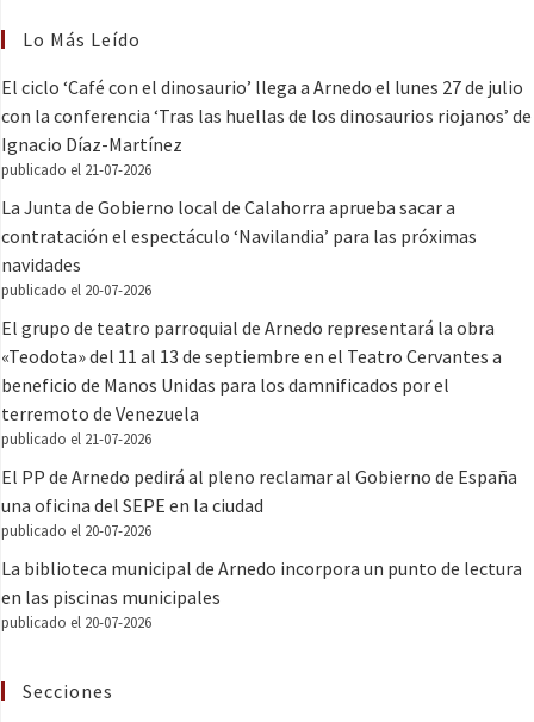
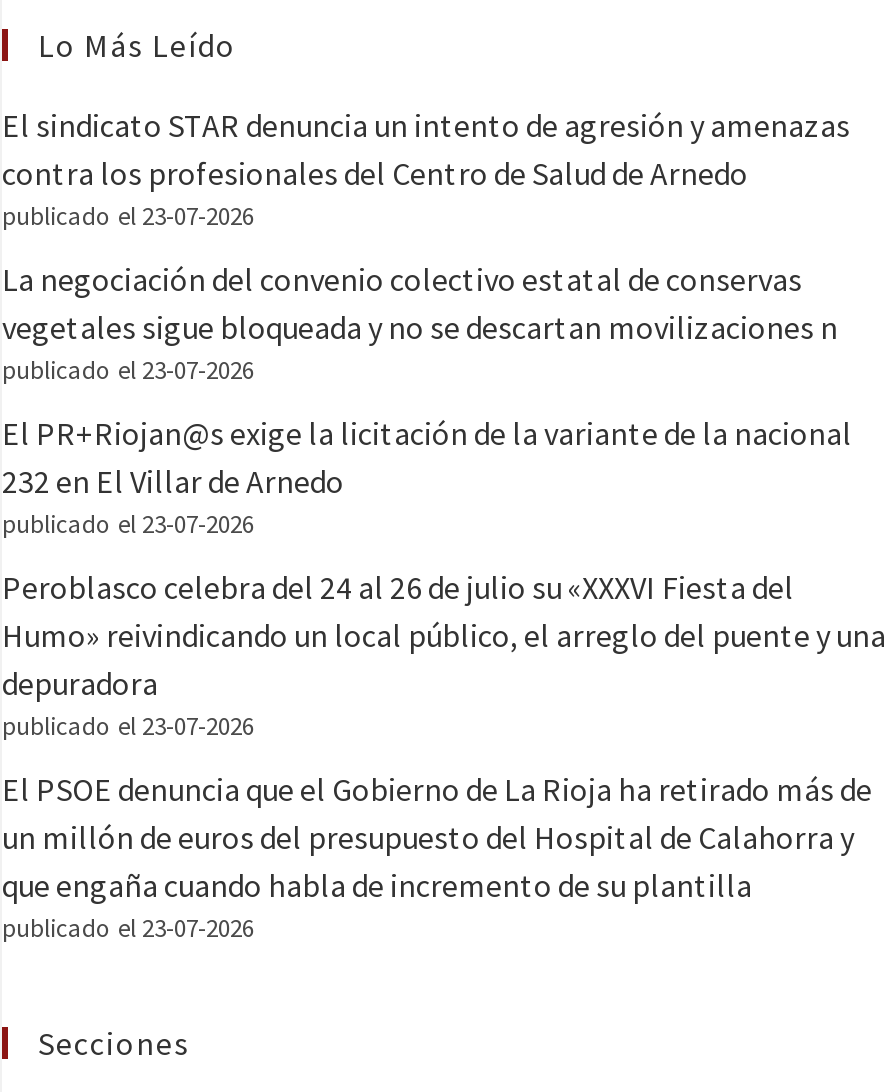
[1,75,532,178] El ciclo ‘Café con el dinosaurio’ llega a Arnedo el lunes 27 de julio | con la conferencia ‘Tras las huellas de los dinosaurios riojanos’ de | Ignacio Díaz-Martínez | publicado el 21-07-2026 -> [2,104,850,230] El sindicato STAR denuncia un intento de agresión y amenazas | contra los profesionales del Centro de Salud de Arnedo | publicado el 23-07-2026
[1,195,477,299] La Junta de Gobierno local de Calahorra aprueba sacar a | contratación el espectáculo ‘Navilandia’ para las próximas | navidades | publicado el 20-07-2026 -> [2,258,838,384] La negociación del convenio colectivo estatal de conservas | vegetales sigue bloqueada y no se descartan movilizaciones n | publicado el 23-07-2026
[1,315,502,447] El grupo de teatro parroquial de Arnedo representará la obra | «Teodota» del 11 al 13 de septiembre en el Teatro Cervantes a | beneficio de Manos Unidas para los damnificados por el | terremoto de Venezuela | publicado el 21-07-2026 -> [2,412,852,538] El PR+Riojan@s exige la licitación de la variante de la nacional | 232 en El Villar de Arnedo | publicado el 23-07-2026
[1,464,517,539] El PP de Arnedo pedirá al pleno reclamar al Gobierno de España | una oficina del SEPE en la ciudad | publicado el 20-07-2026 -> [2,566,886,740] Peroblasco celebra del 24 al 26 de julio su «XXXVI Fiesta del | Humo» reivindicando un local público, el arreglo del puente y una | depuradora | publicado el 23-07-2026
[1,556,522,631] La biblioteca municipal de Arnedo incorpora un punto de lectura | en las piscinas municipales | publicado el 20-07-2026 -> [2,768,872,942] El PSOE denuncia que el Gobierno de La Rioja ha retirado más de | un millón de euros del presupuesto del Hospital de Calahorra y | que engaña cuando habla de incremento de su plantilla | publicado el 23-07-2026

